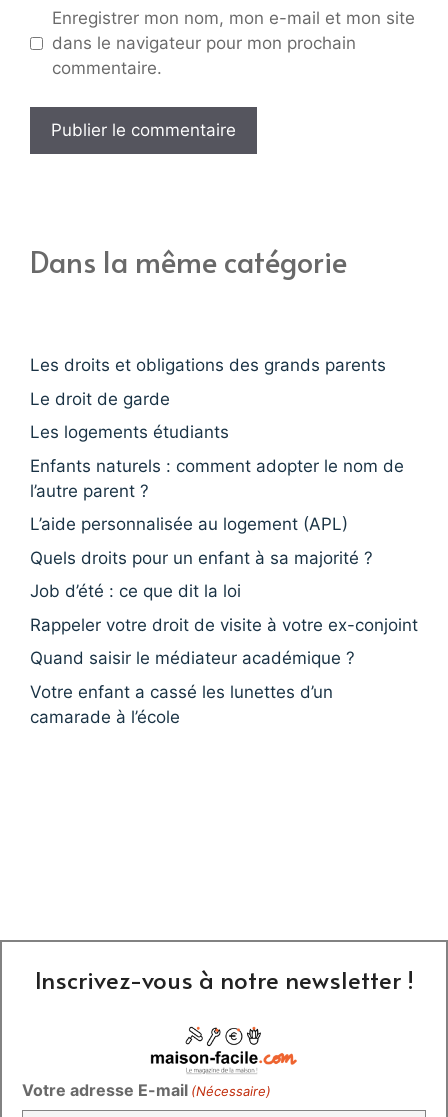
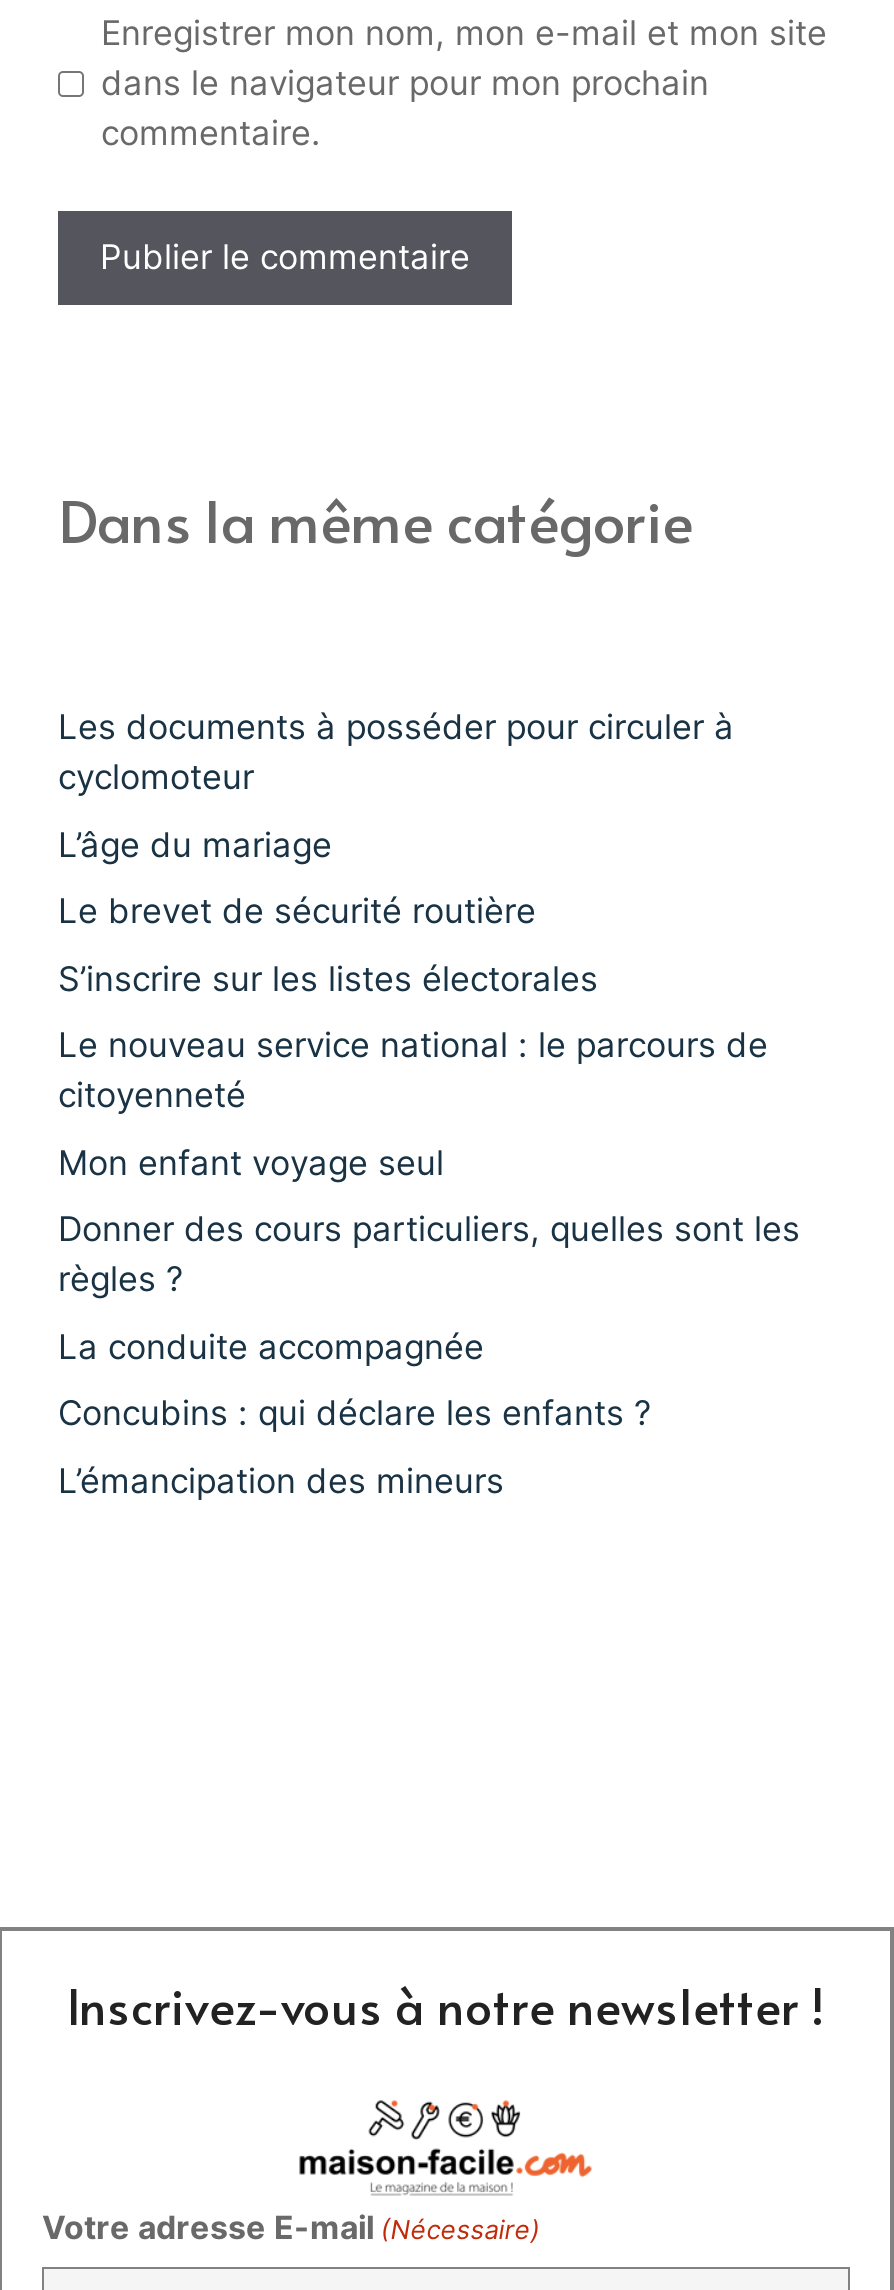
[30,355,386,375] Les droits et obligations des grands parents -> [58,707,734,797] Les documents à posséder pour circuler à | cyclomoteur
[30,388,170,408] Le droit de garde -> [58,824,332,864] L’âge du mariage
[30,422,229,442] Les logements étudiants -> [58,891,536,931] Le brevet de sécurité routière
[30,455,404,500] Enfants naturels : comment adopter le nom de | l’autre parent ? -> [58,958,598,998] S’inscrire sur les listes électorales
[30,514,348,534] L’aide personnalisée au logement (APL) -> [58,1025,768,1115] Le nouveau service national : le parcours de | citoyenneté
[30,547,373,567] Quels droits pour un enfant à sa majorité ? -> [58,1142,444,1182] Mon enfant voyage seul
[30,581,241,601] Job d’été : ce que dit la loi -> [58,1209,800,1299] Donner des cours particuliers, quelles sont les | règles ?
[30,614,418,634] Rappeler votre droit de visite à votre ex-conjoint -> [58,1326,484,1366] La conduite accompagnée
[30,648,355,668] Quand saisir le médiateur académique ? -> [58,1393,652,1433] Concubins : qui déclare les enfants ?
[30,681,333,726] Votre enfant a cassé les lunettes d’un | camarade à l’école -> [58,1460,504,1500] L’émancipation des mineurs

